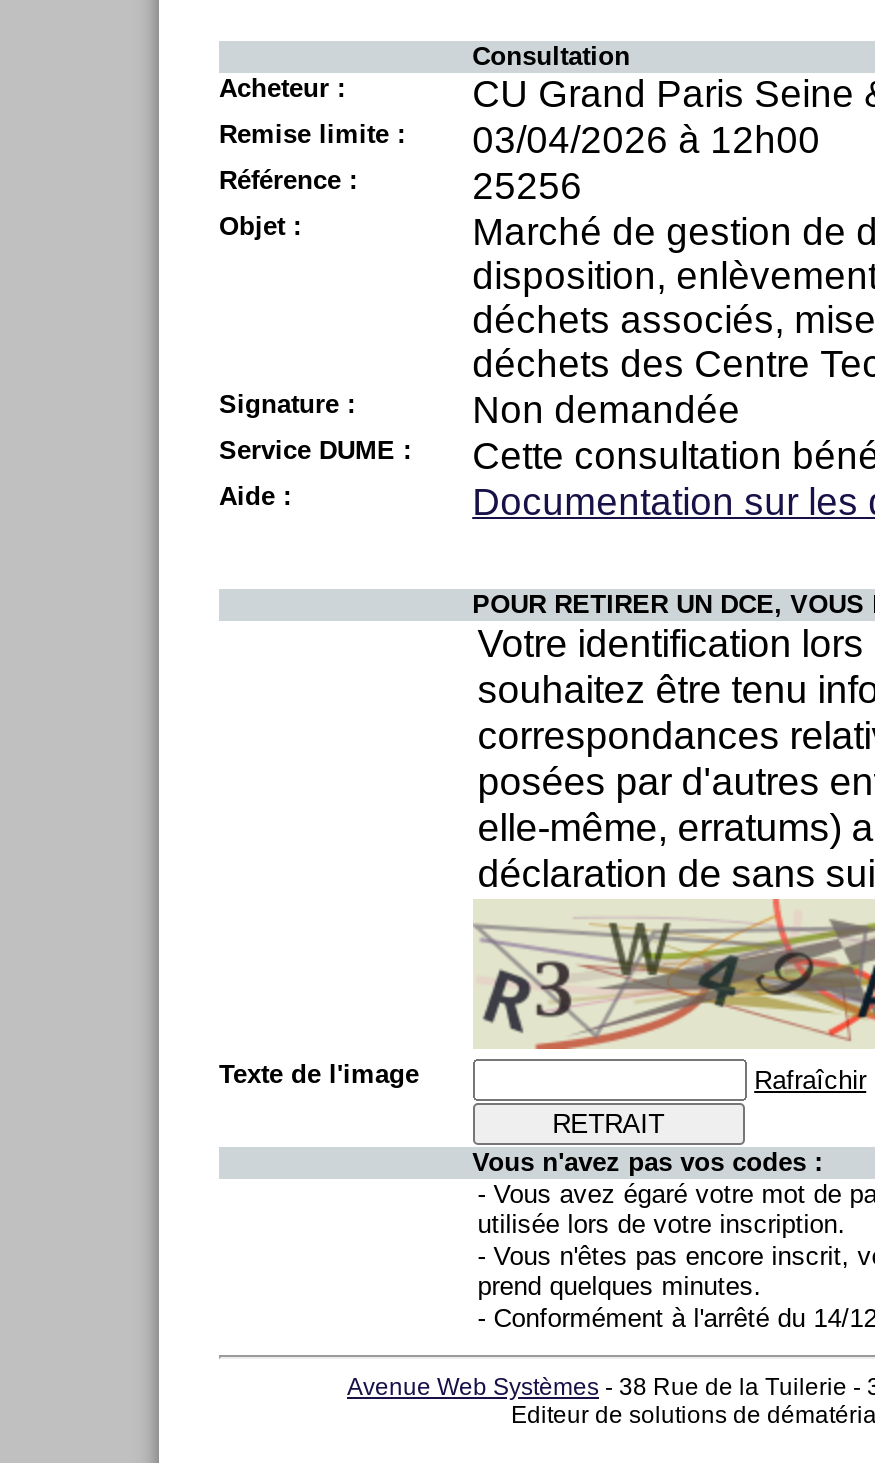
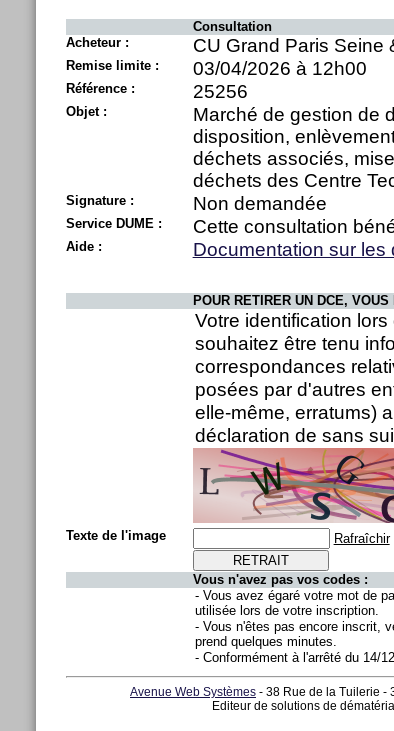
[475,901,869,1049] [image] -> [193,449,391,524] [image]

